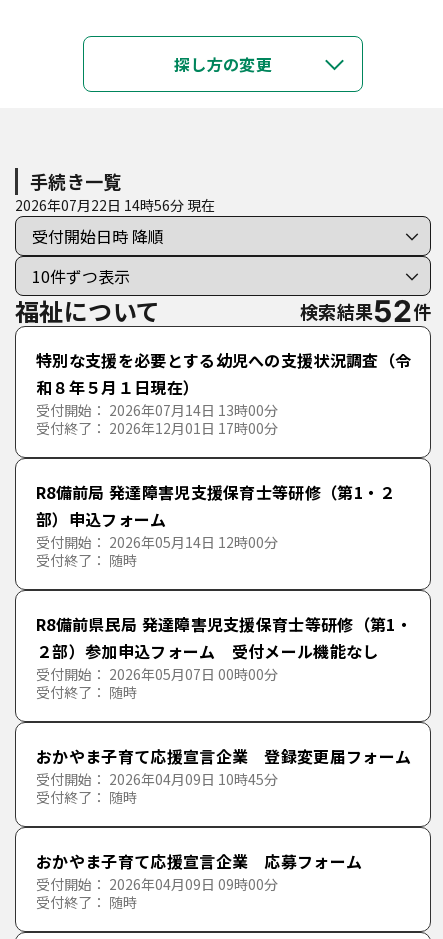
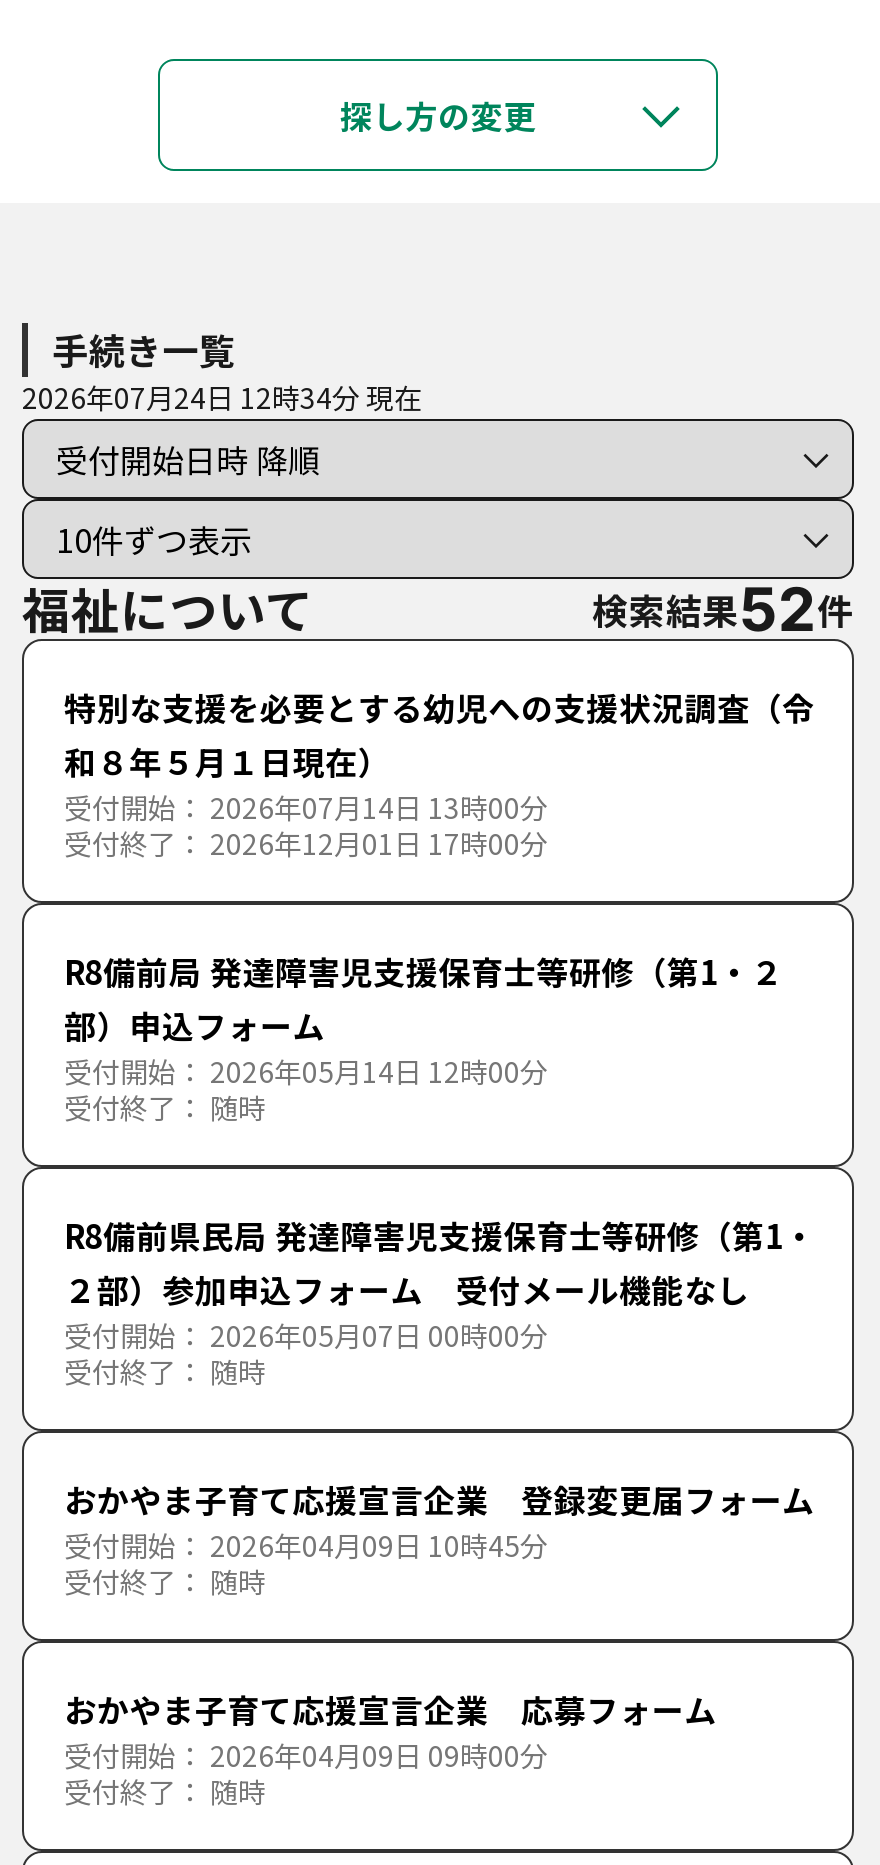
[15,195,215,215] 2026年07月22日 14時56分 現在 -> [22,377,422,417] 2026年07月24日 12時34分 現在

